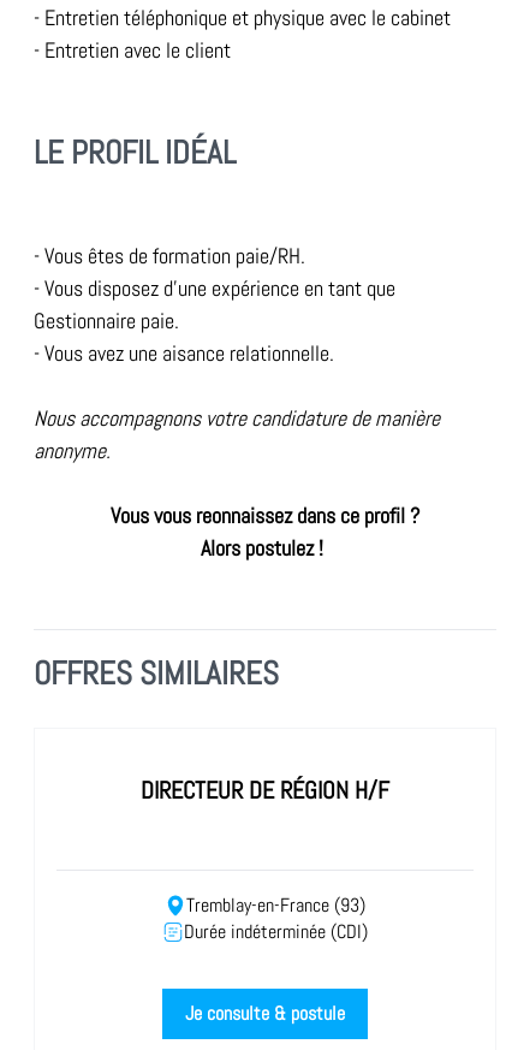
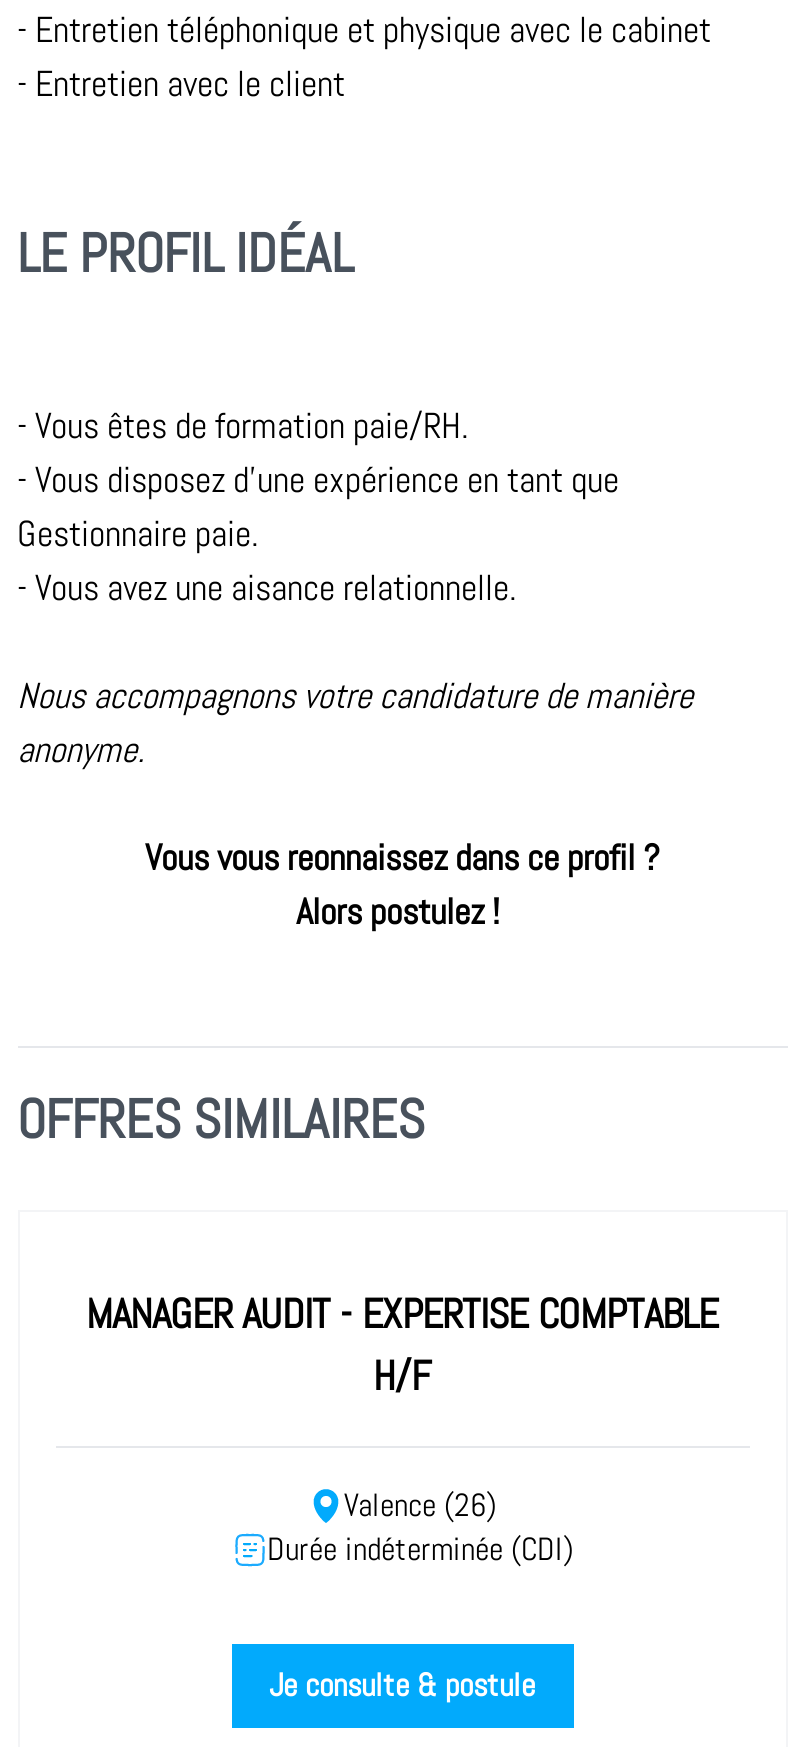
[140,775,389,806] DIRECTEUR DE RÉGION H/F -> [86,1288,718,1402] MANAGER AUDIT - EXPERTISE COMPTABLE | H/F
[186,894,365,918] Tremblay-en-France (93) -> [344,1486,496,1526] Valence (26)

